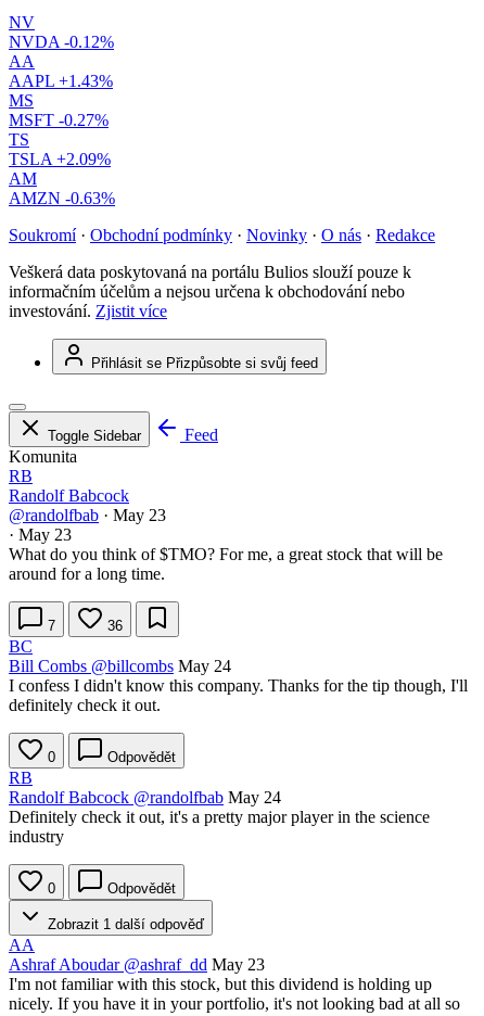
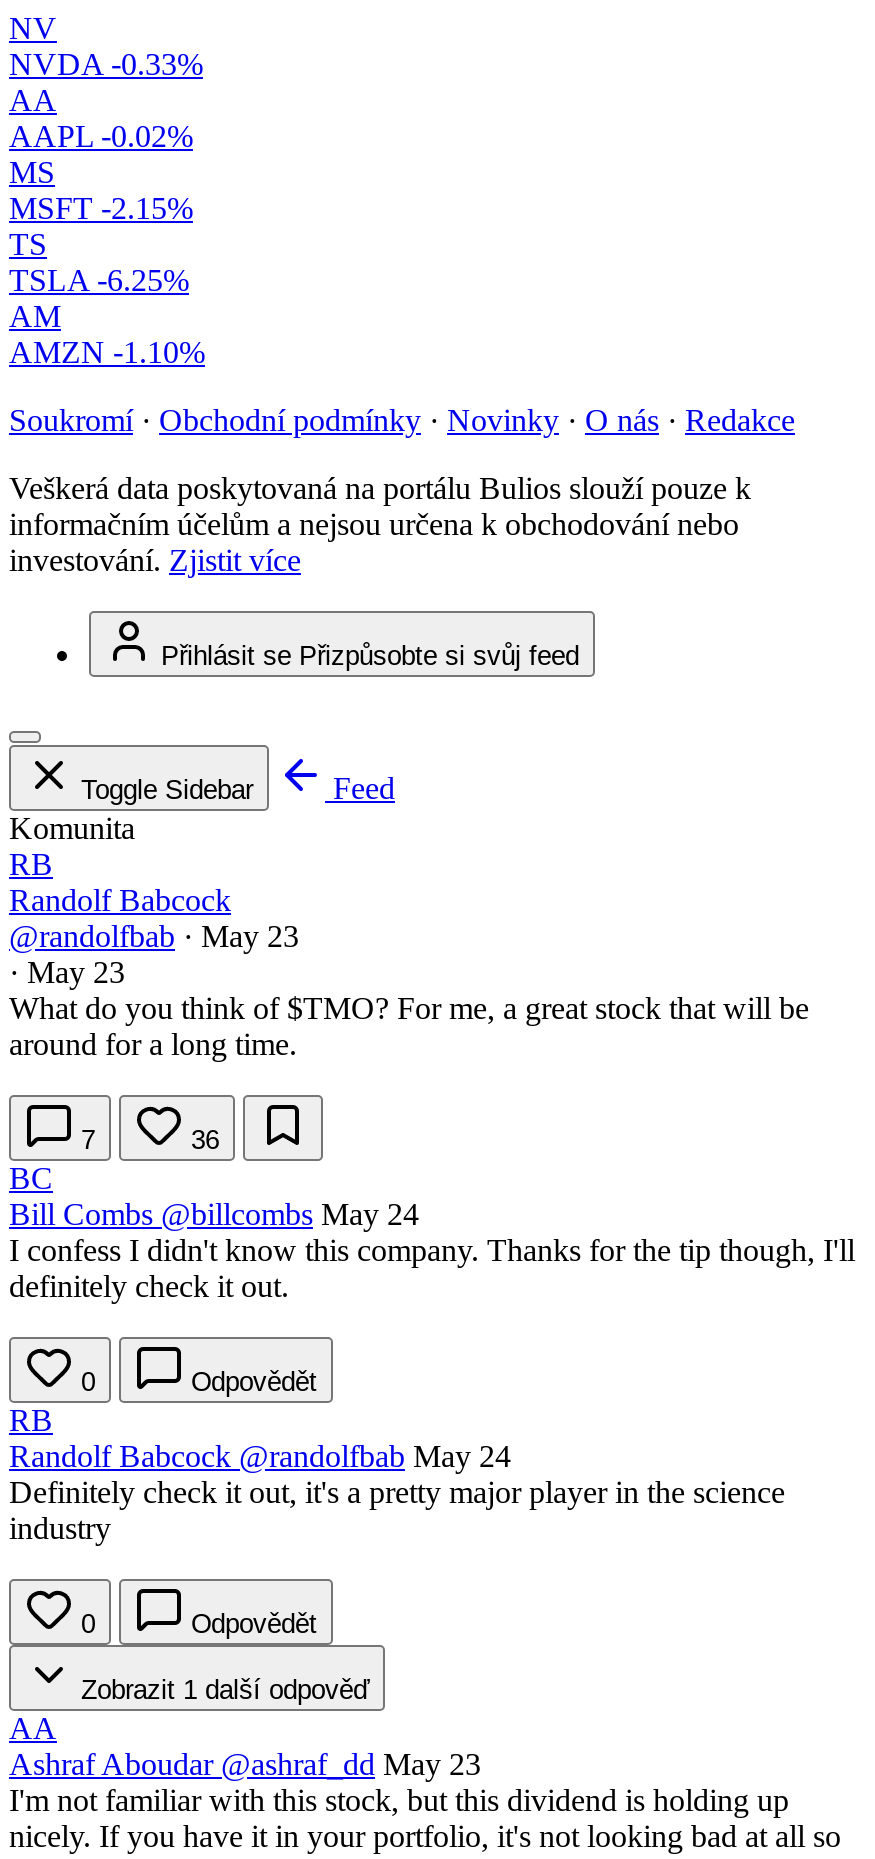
[9,33,114,51] NVDA -0.12% -> [9,47,203,81] NVDA -0.33%
[9,72,113,90] AAPL +1.43% -> [9,119,193,153] AAPL -0.02%
[9,111,109,129] MSFT -0.27% -> [9,191,193,225] MSFT -2.15%
[9,150,111,168] TSLA +2.09% -> [9,263,189,297] TSLA -6.25%
[9,189,115,207] AMZN -0.63% -> [9,335,205,369] AMZN -1.10%

